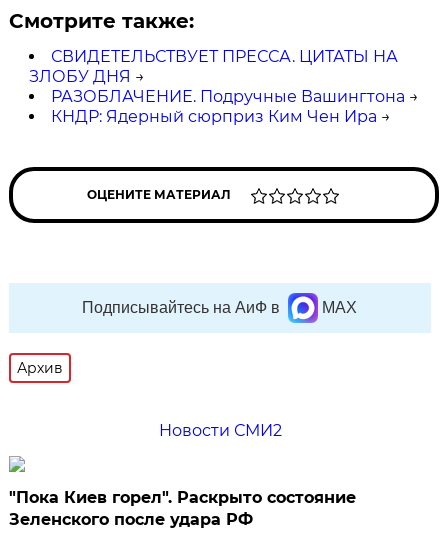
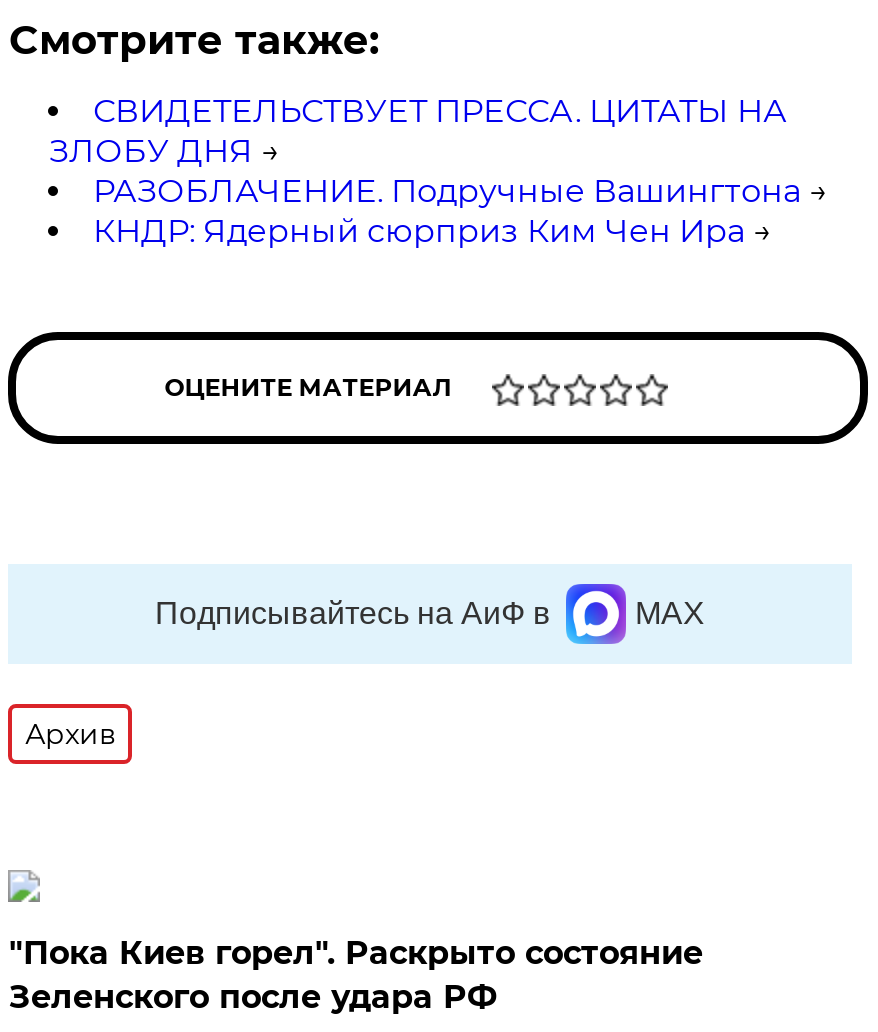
[159,421,282,440] Новости СМИ2 -> none

